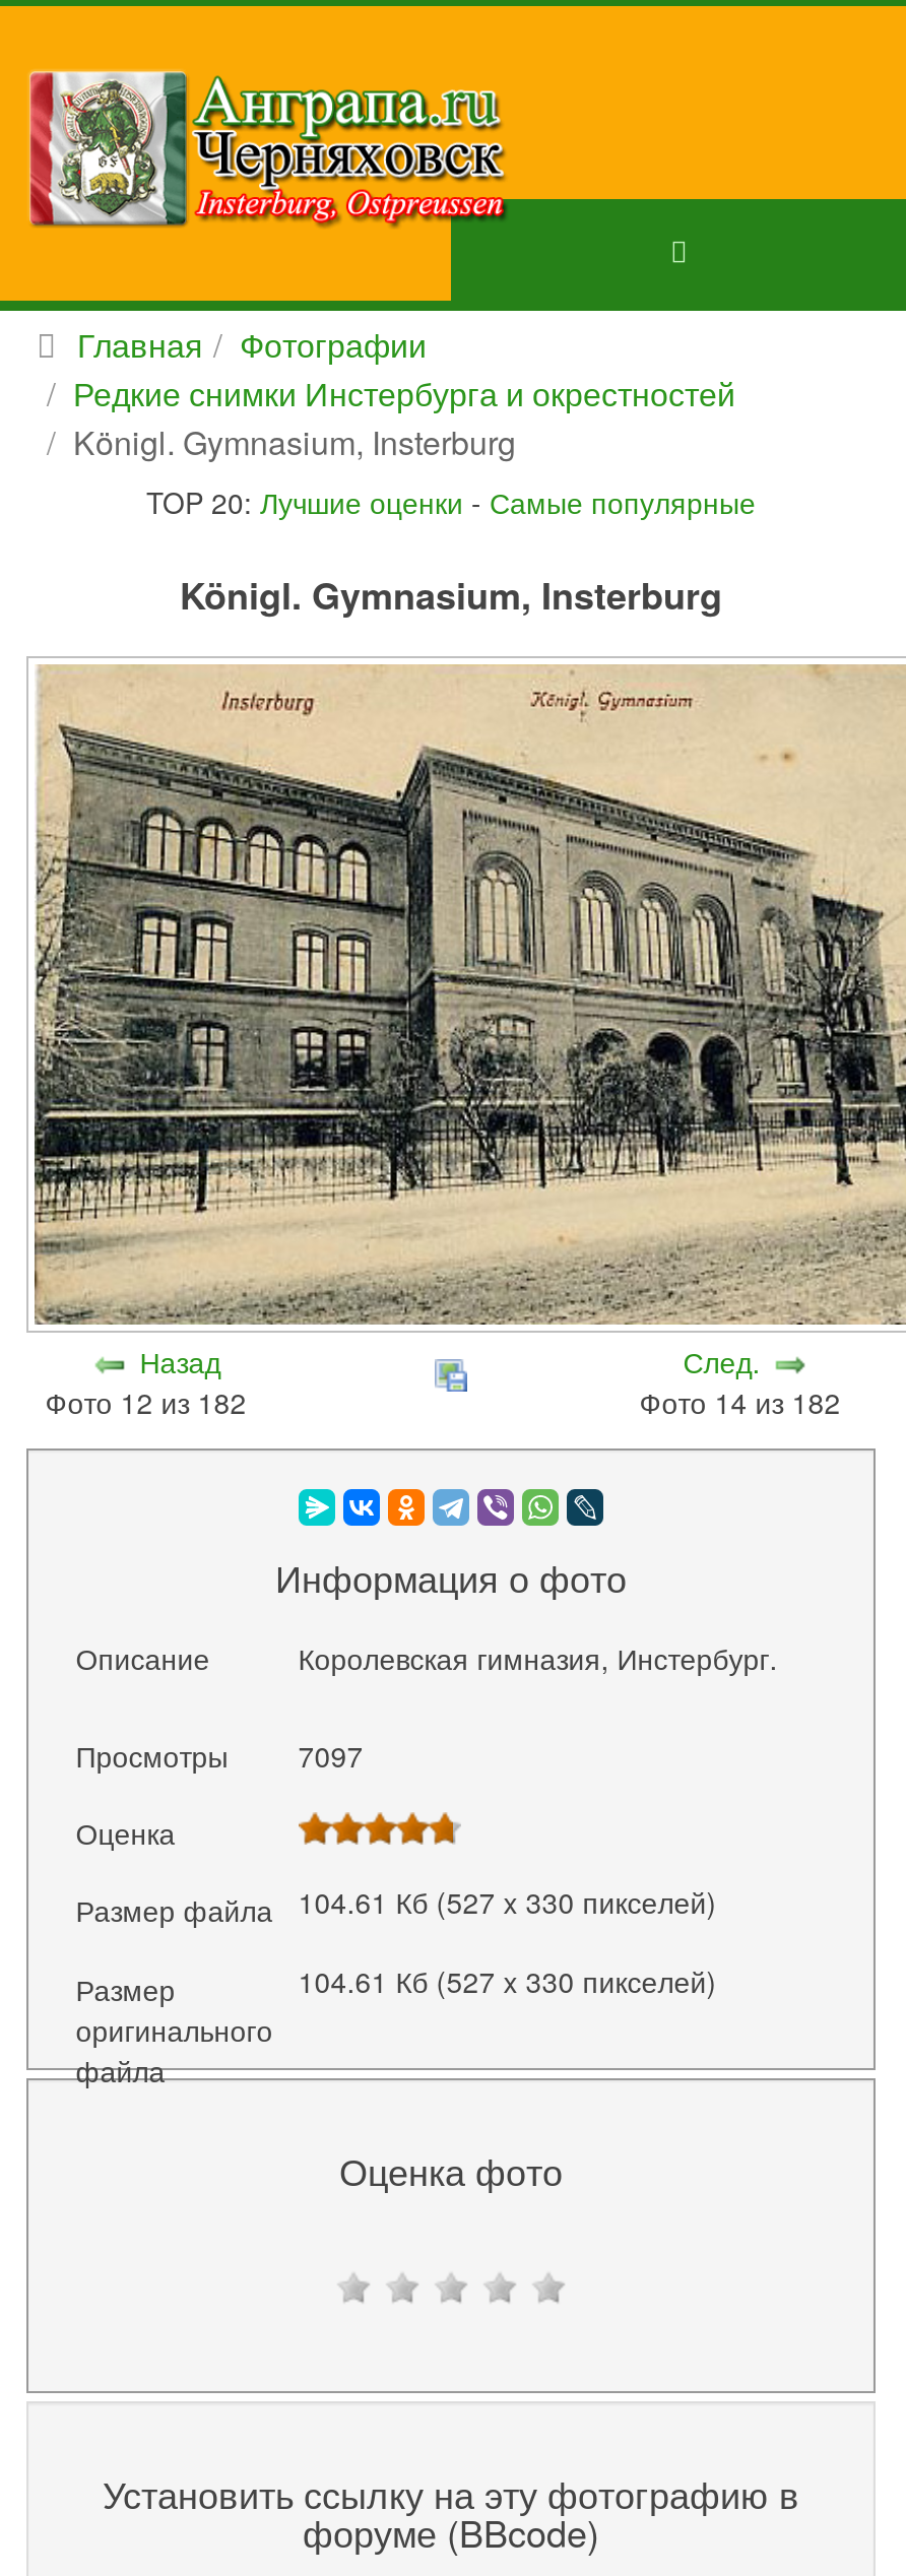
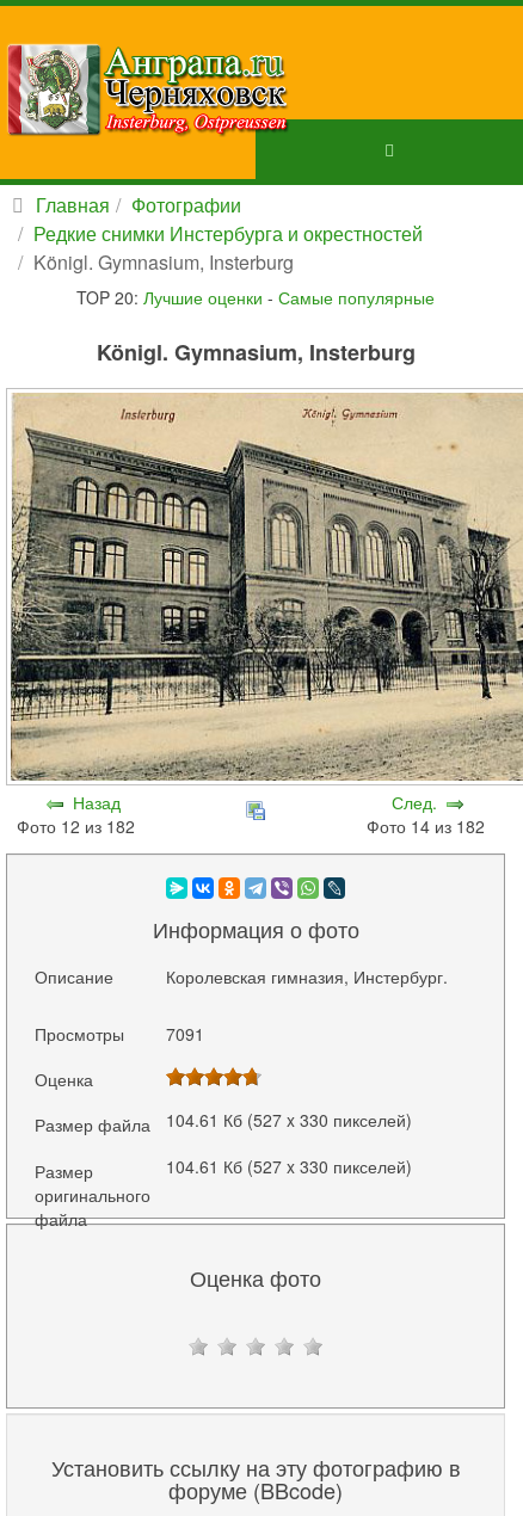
[76,1735,363,1776] Просмотры 7097 -> [35,1022,204,1046] Просмотры 7091

